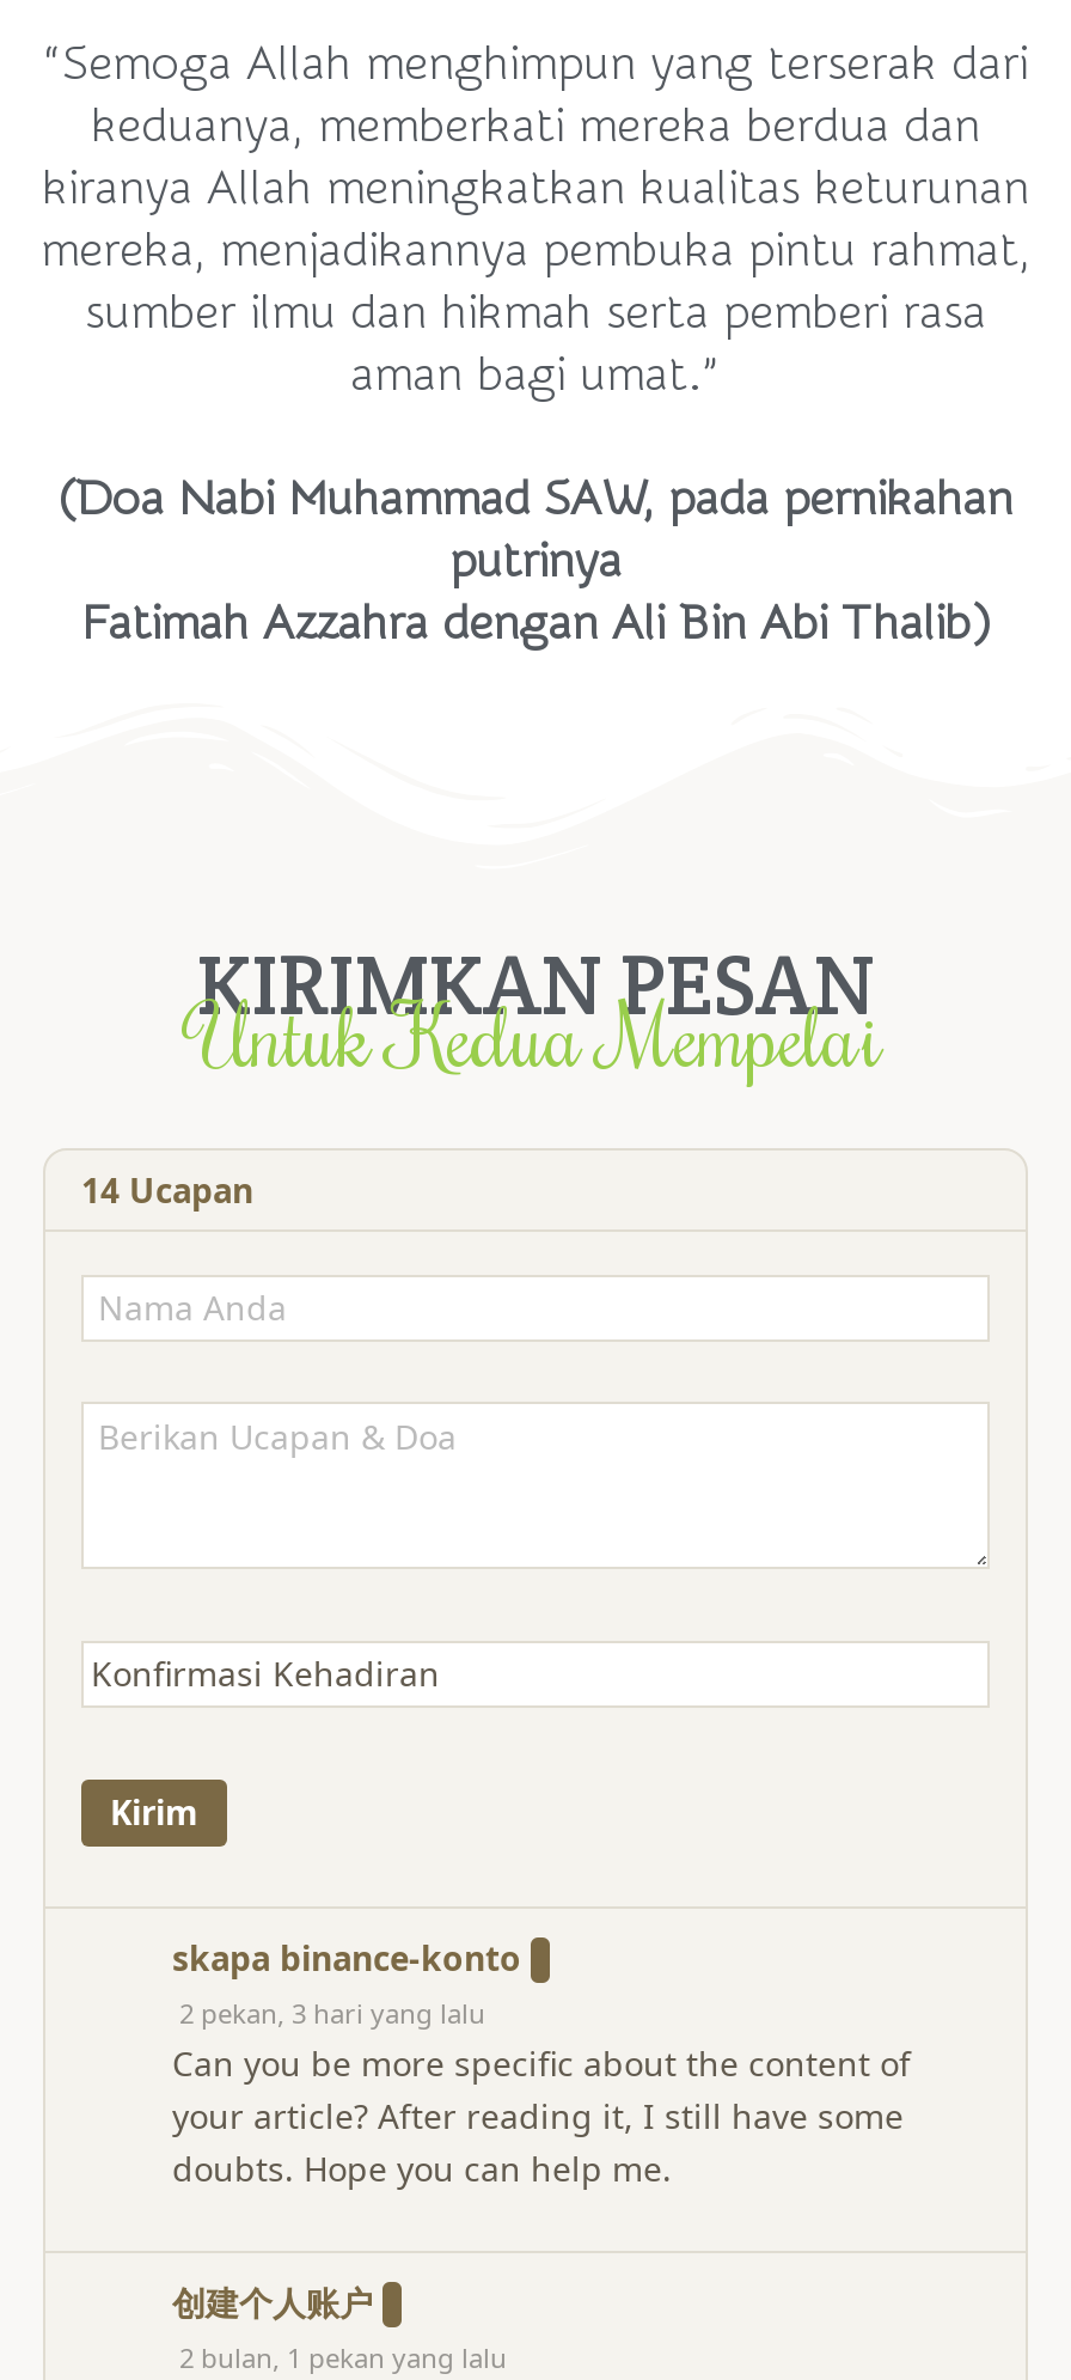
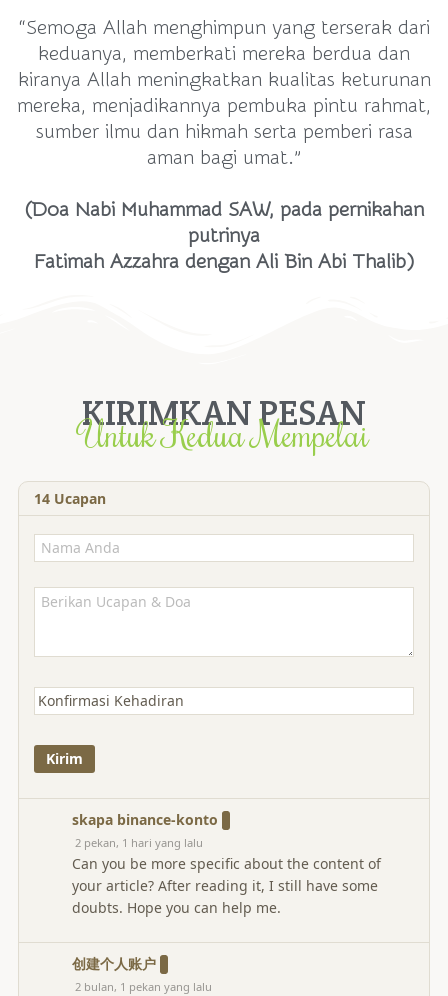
[179,1994,485,2030] 2 pekan, 3 hari yang lalu -> [75,835,203,850] 2 pekan, 1 hari yang lalu

